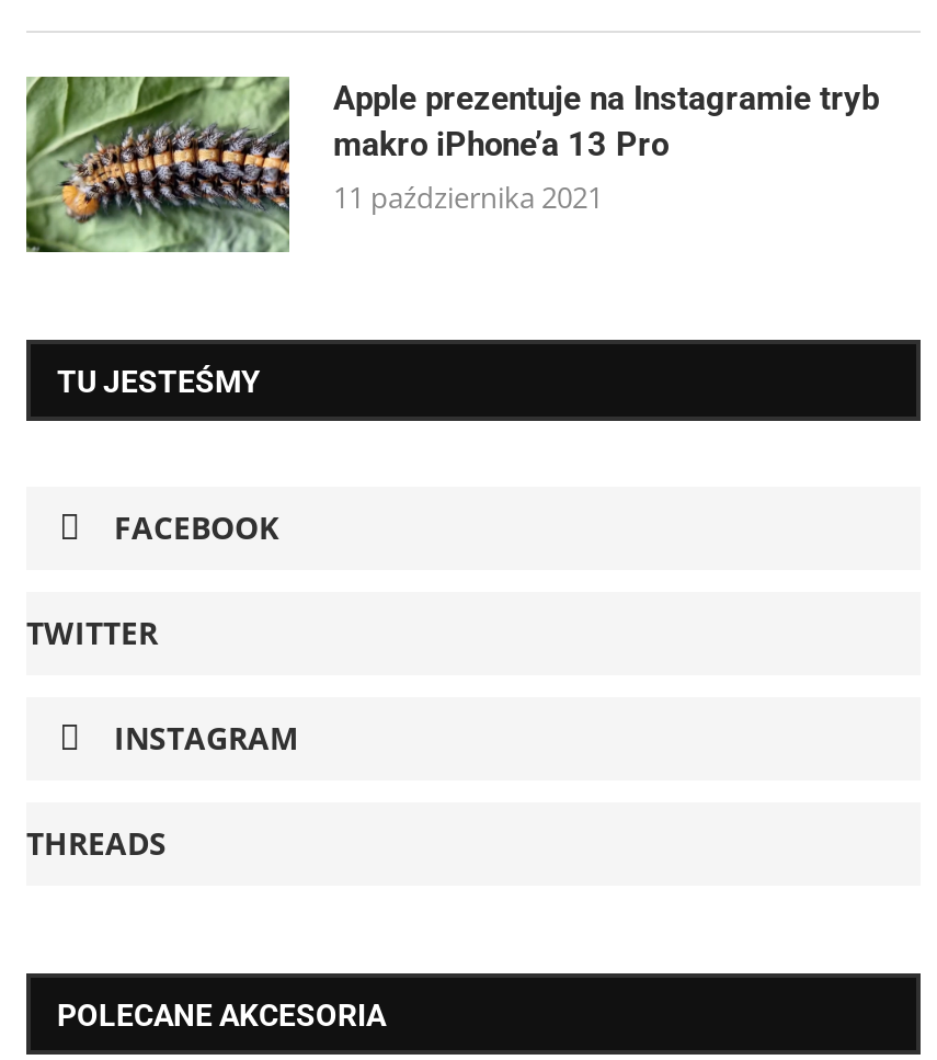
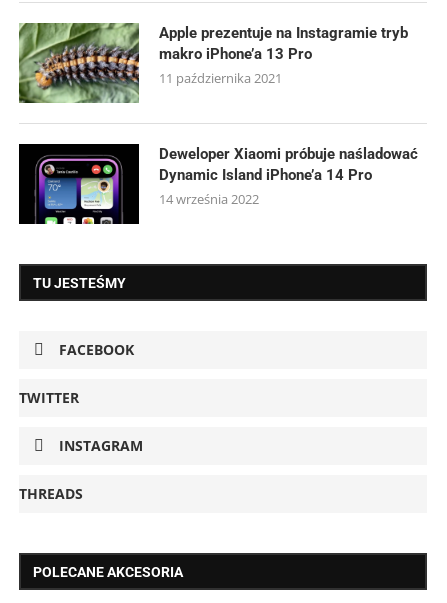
none -> [18,145,418,225] [image] | Deweloper Xiaomi próbuje naśladować | Dynamic Island iPhone’a 14 Pro | 14 września 2022

